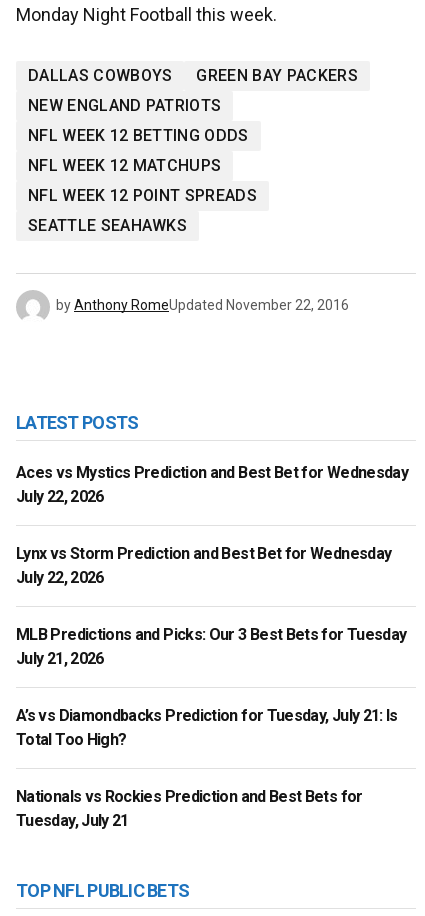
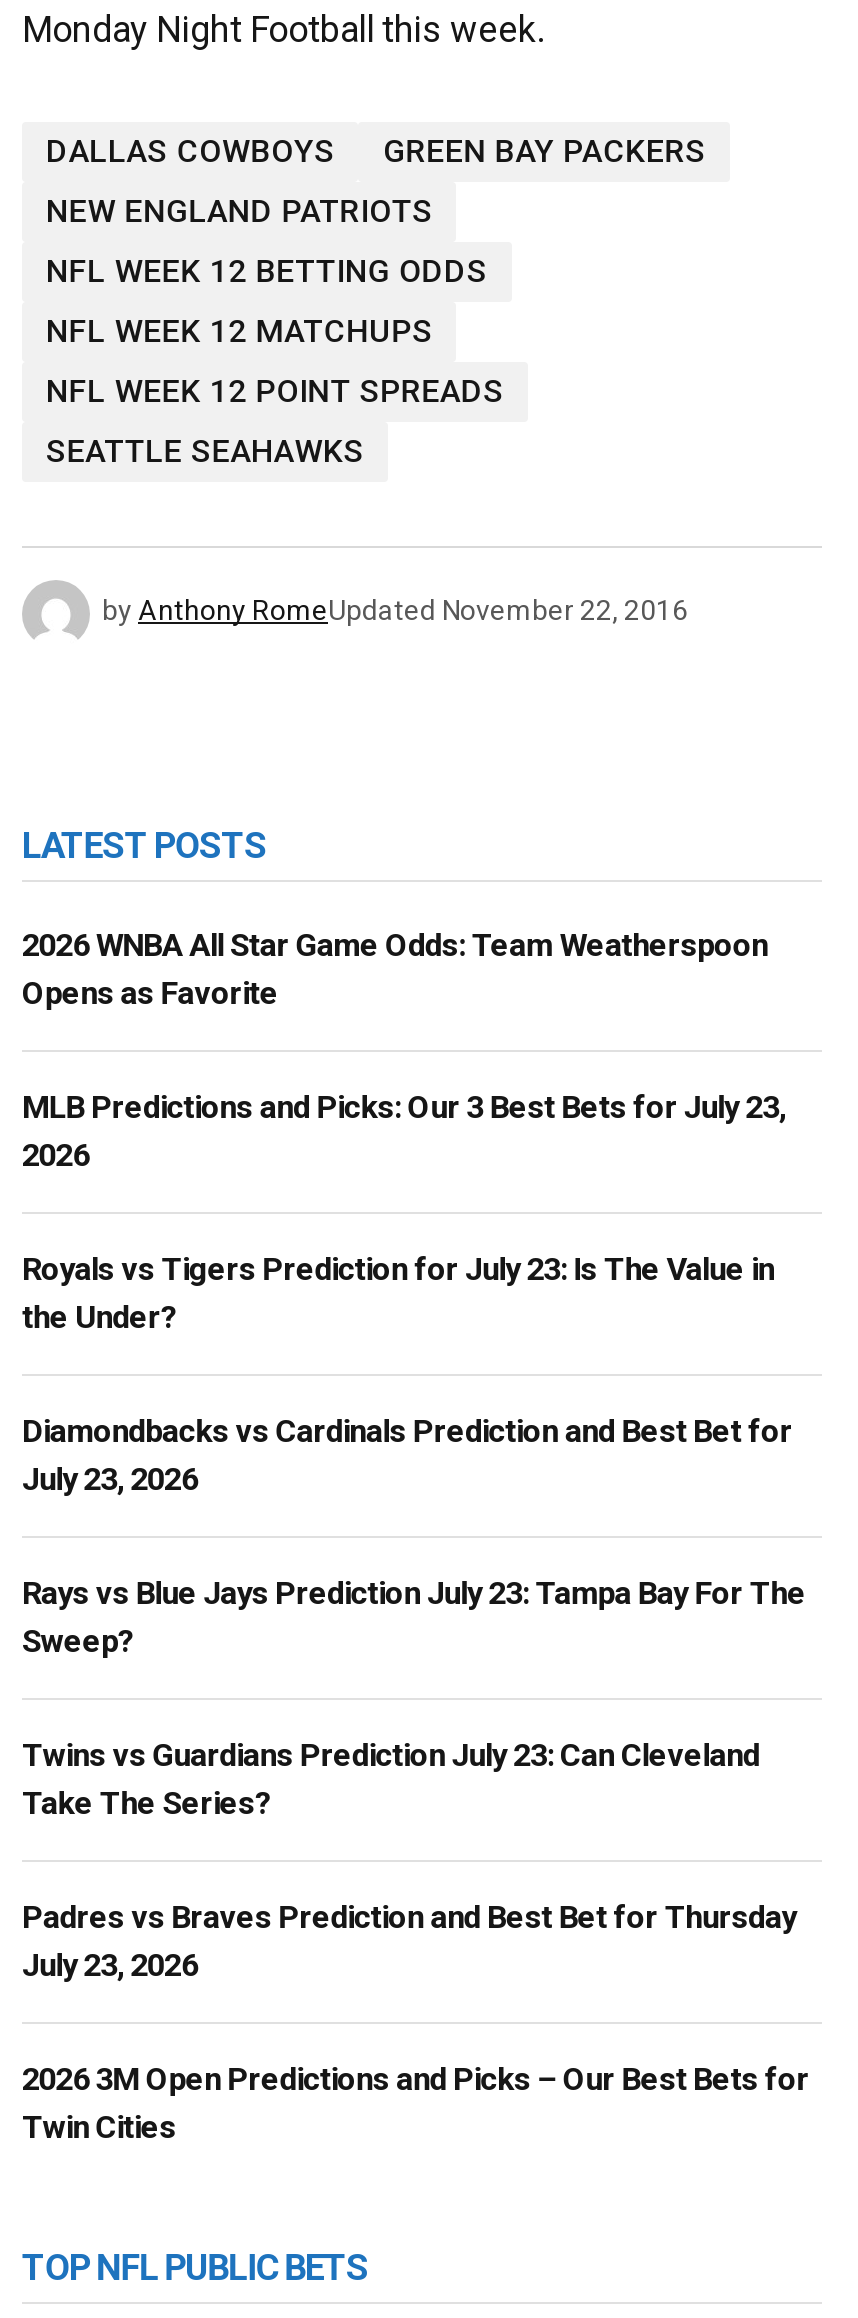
[16,463,408,830] Aces vs Mystics Prediction and Best Bet for Wednesday | July 22, 2026 | Lynx vs Storm Prediction and Best Bet for Wednesday | July 22, 2026 | MLB Predictions and Picks: Our 3 Best Bets for Tuesday | July 21, 2026 | A’s vs Diamondbacks Prediction for Tuesday, July 21: Is | Total Too High? | Nationals vs Rockies Prediction and Best Bets for | Tuesday, July 21 -> [22,926,809,2146] 2026 WNBA All Star Game Odds: Team Weatherspoon | Opens as Favorite | MLB Predictions and Picks: Our 3 Best Bets for July 23, | 2026 | Royals vs Tigers Prediction for July 23: Is The Value in | the Under? | Diamondbacks vs Cardinals Prediction and Best Bet for | July 23, 2026 | Rays vs Blue Jays Prediction July 23: Tampa Bay For The | Sweep? | Twins vs Guardians Prediction July 23: Can Cleveland | Take The Series? | Padres vs Braves Prediction and Best Bet for Thursday | July 23, 2026 | 2026 3M Open Predictions and Picks – Our Best Bets for | Twin Cities

